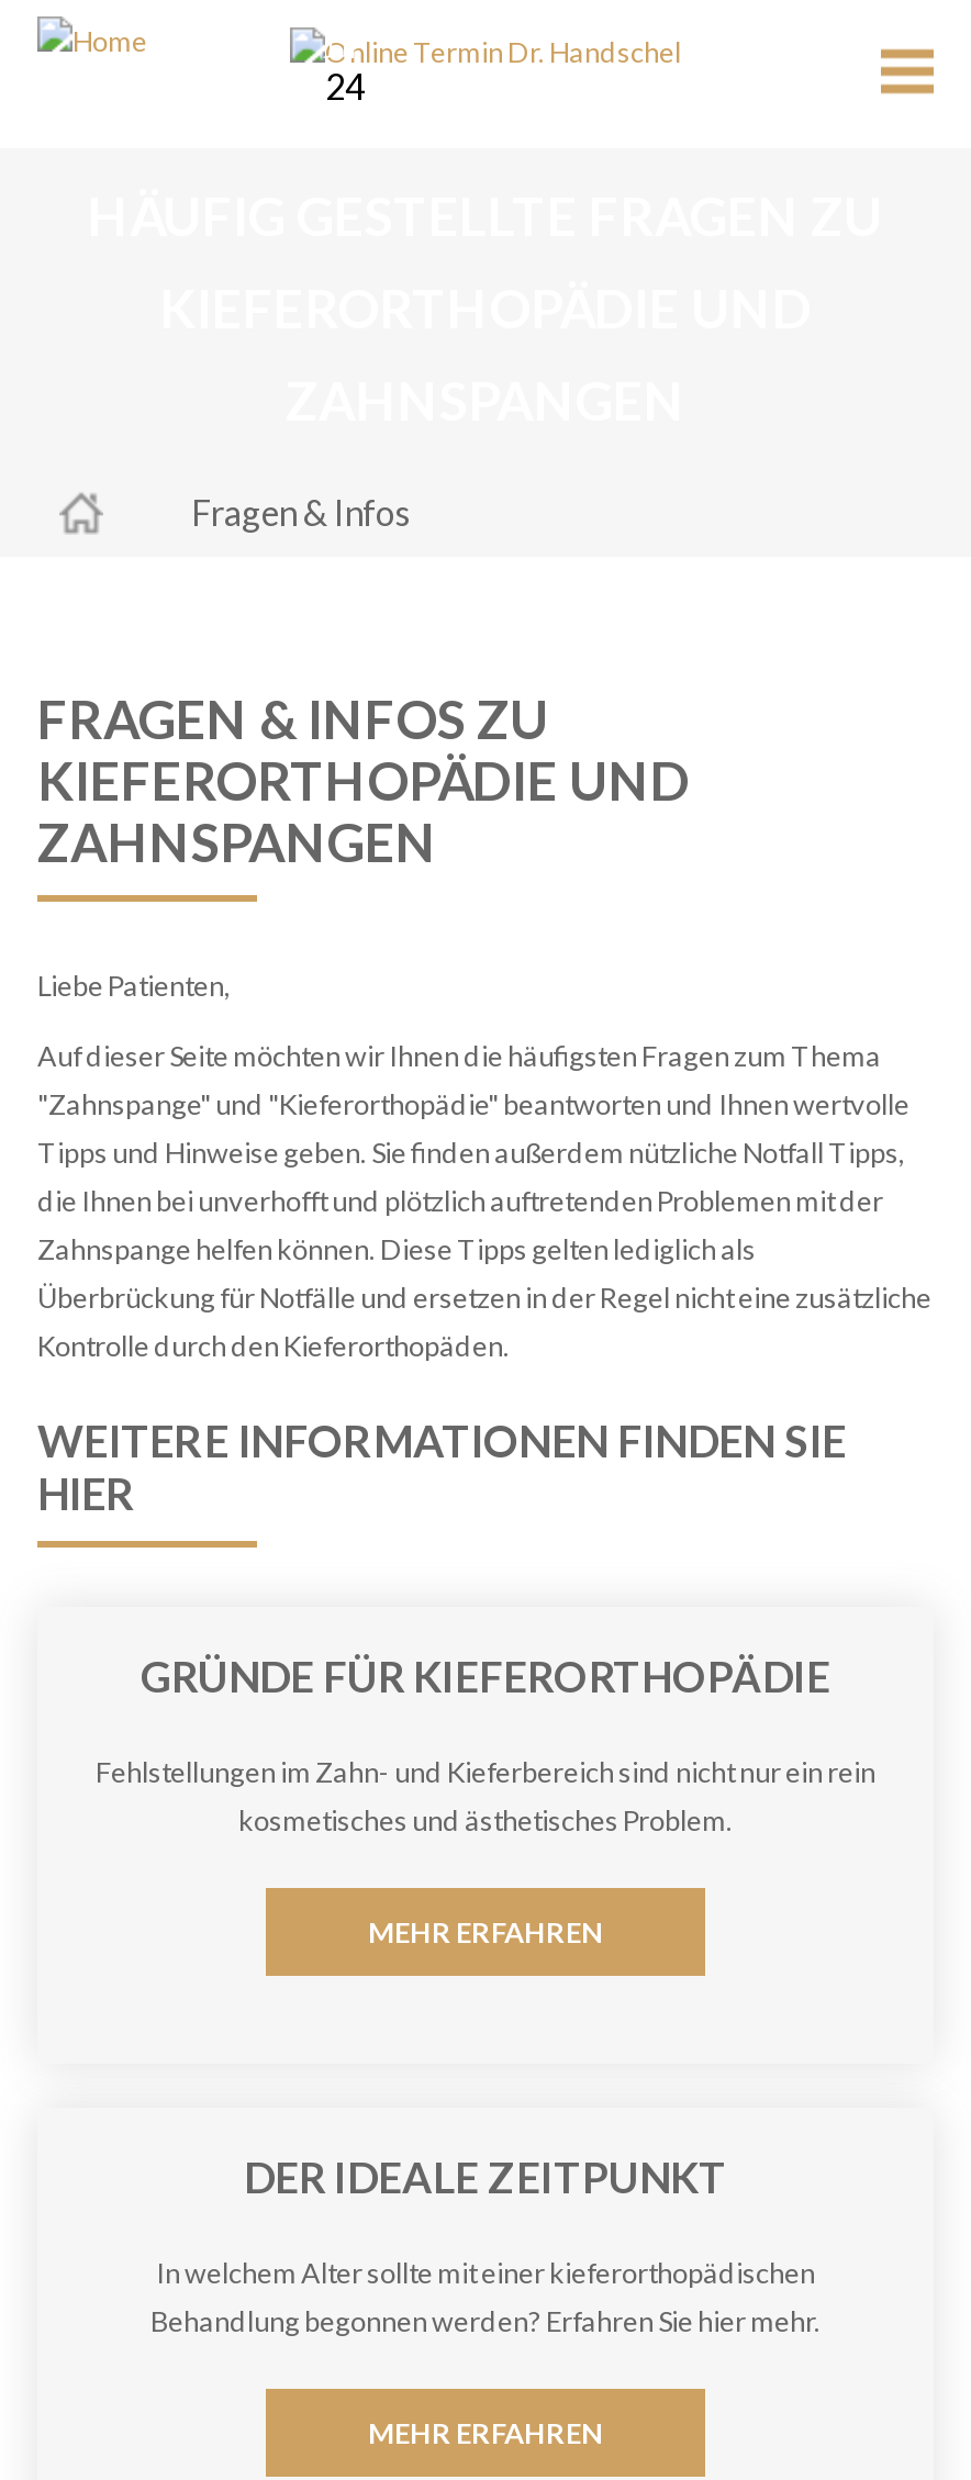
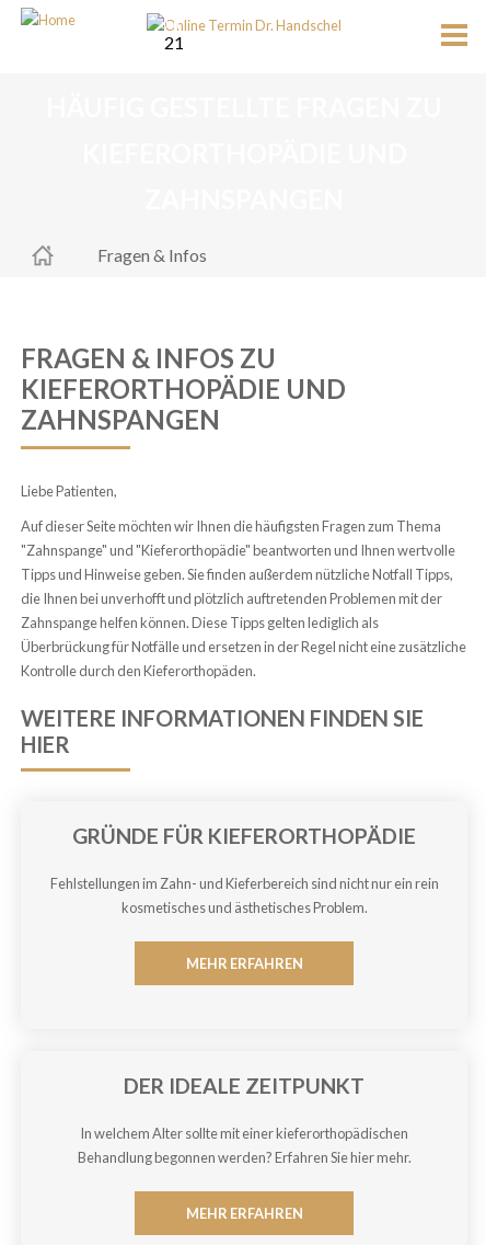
[325,65,365,107] 24 -> [164,32,184,53] 21

